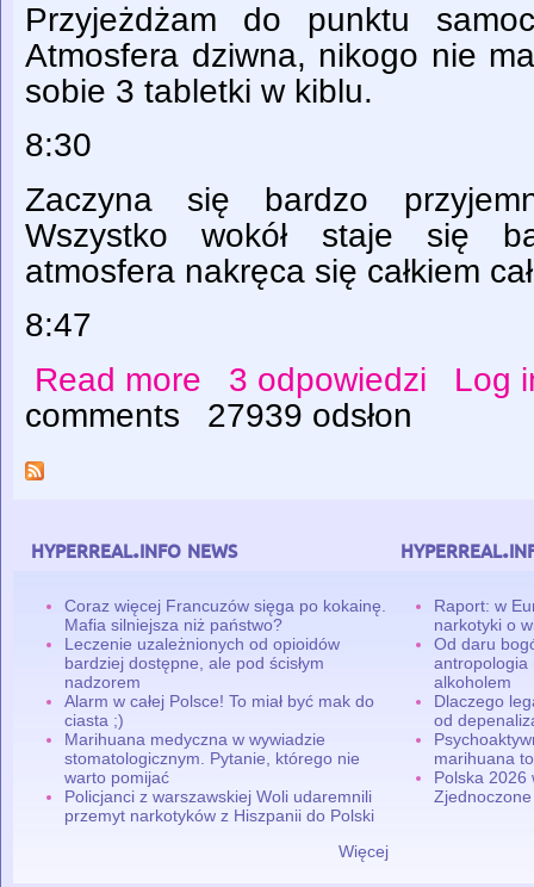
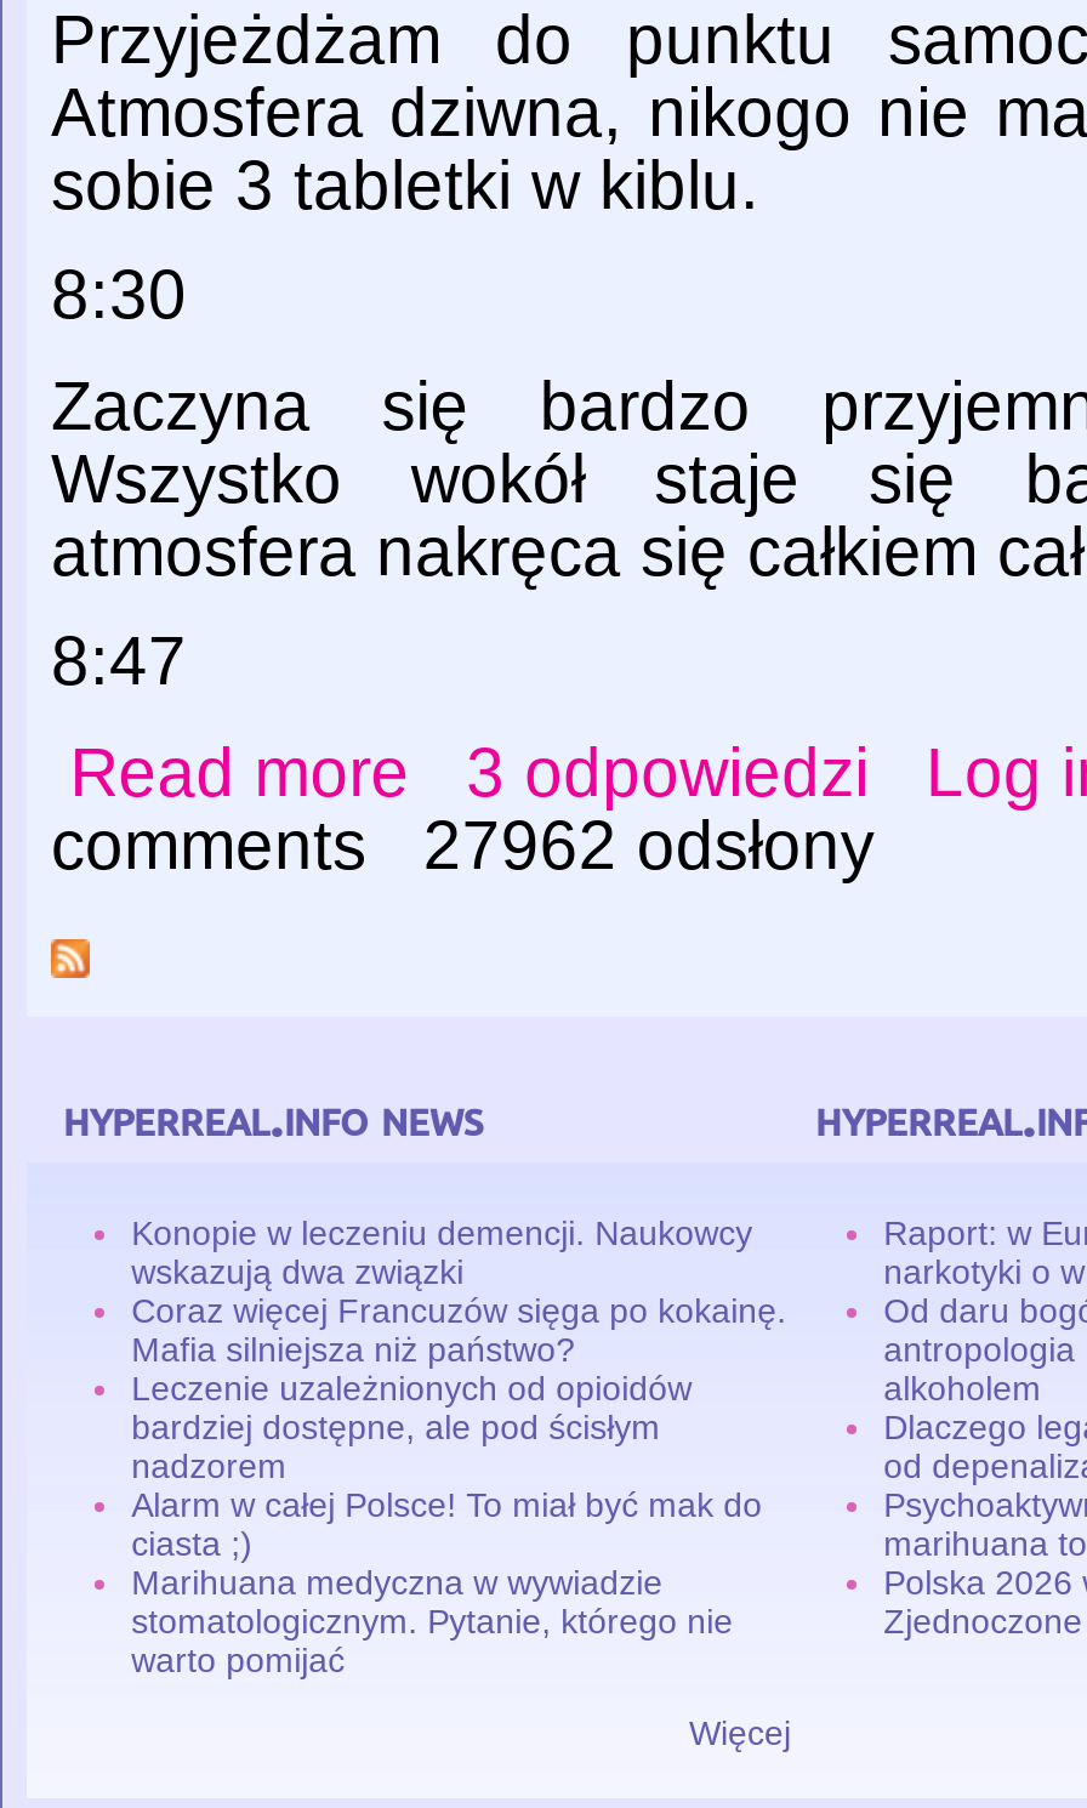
[25,397,413,433] comments 27939 odsłon -> [51,807,874,882] comments 27962 odsłony
moved [65,596,386,787] -> [132,1291,787,1679]: Coraz więcej Francuzów sięga po kokainę. | Mafia silniejsza niż państwo? | Leczenie uzależnionych od opioidów | ... | stomatologicznym. Pytanie, którego nie | warto pomijać
none -> [132,1213,753,1291] Konopie w leczeniu demencji. Naukowcy | wskazują dwa związki
[65,787,375,825] Policjanci z warszawskiej Woli udaremnili | przemyt narkotyków z Hiszpanii do Polski -> none

